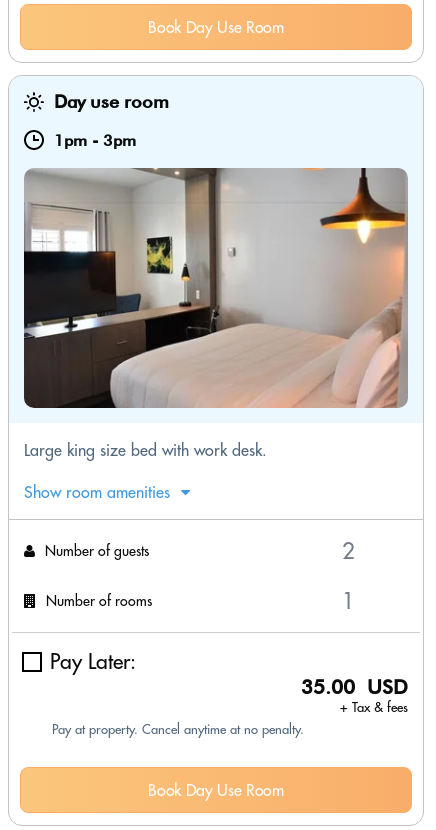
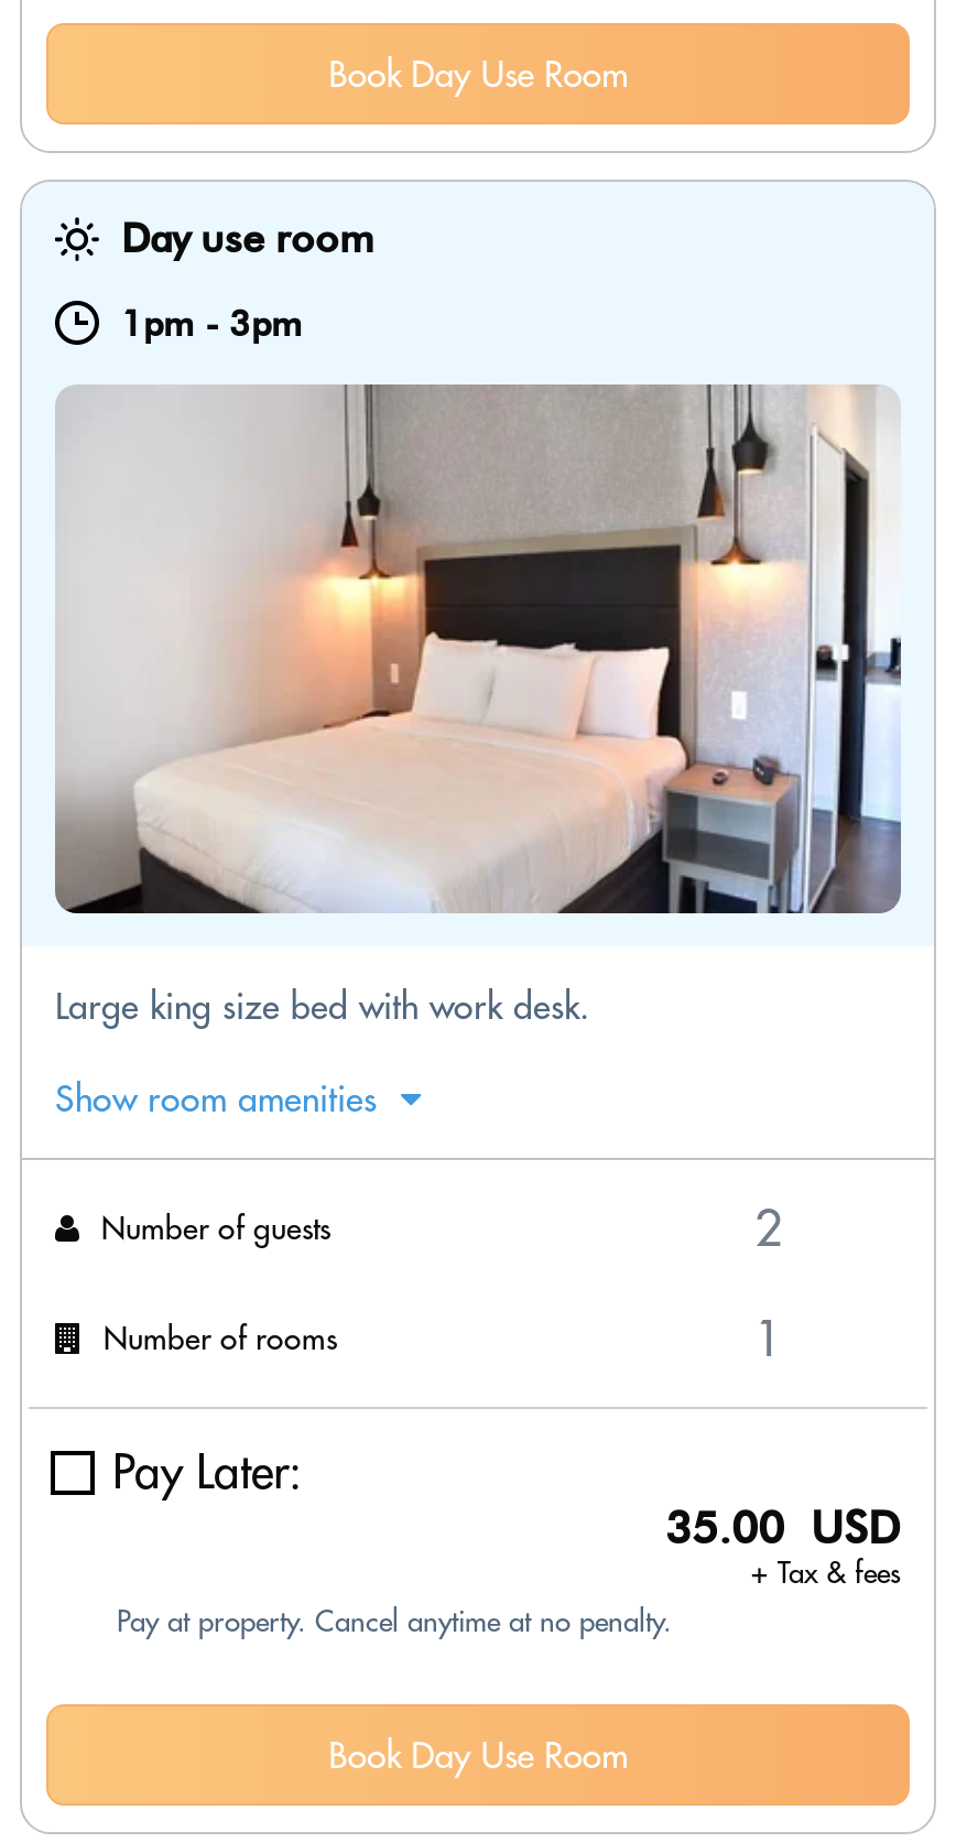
[23,167,409,409] [image] -> [55,384,901,915] [image]

